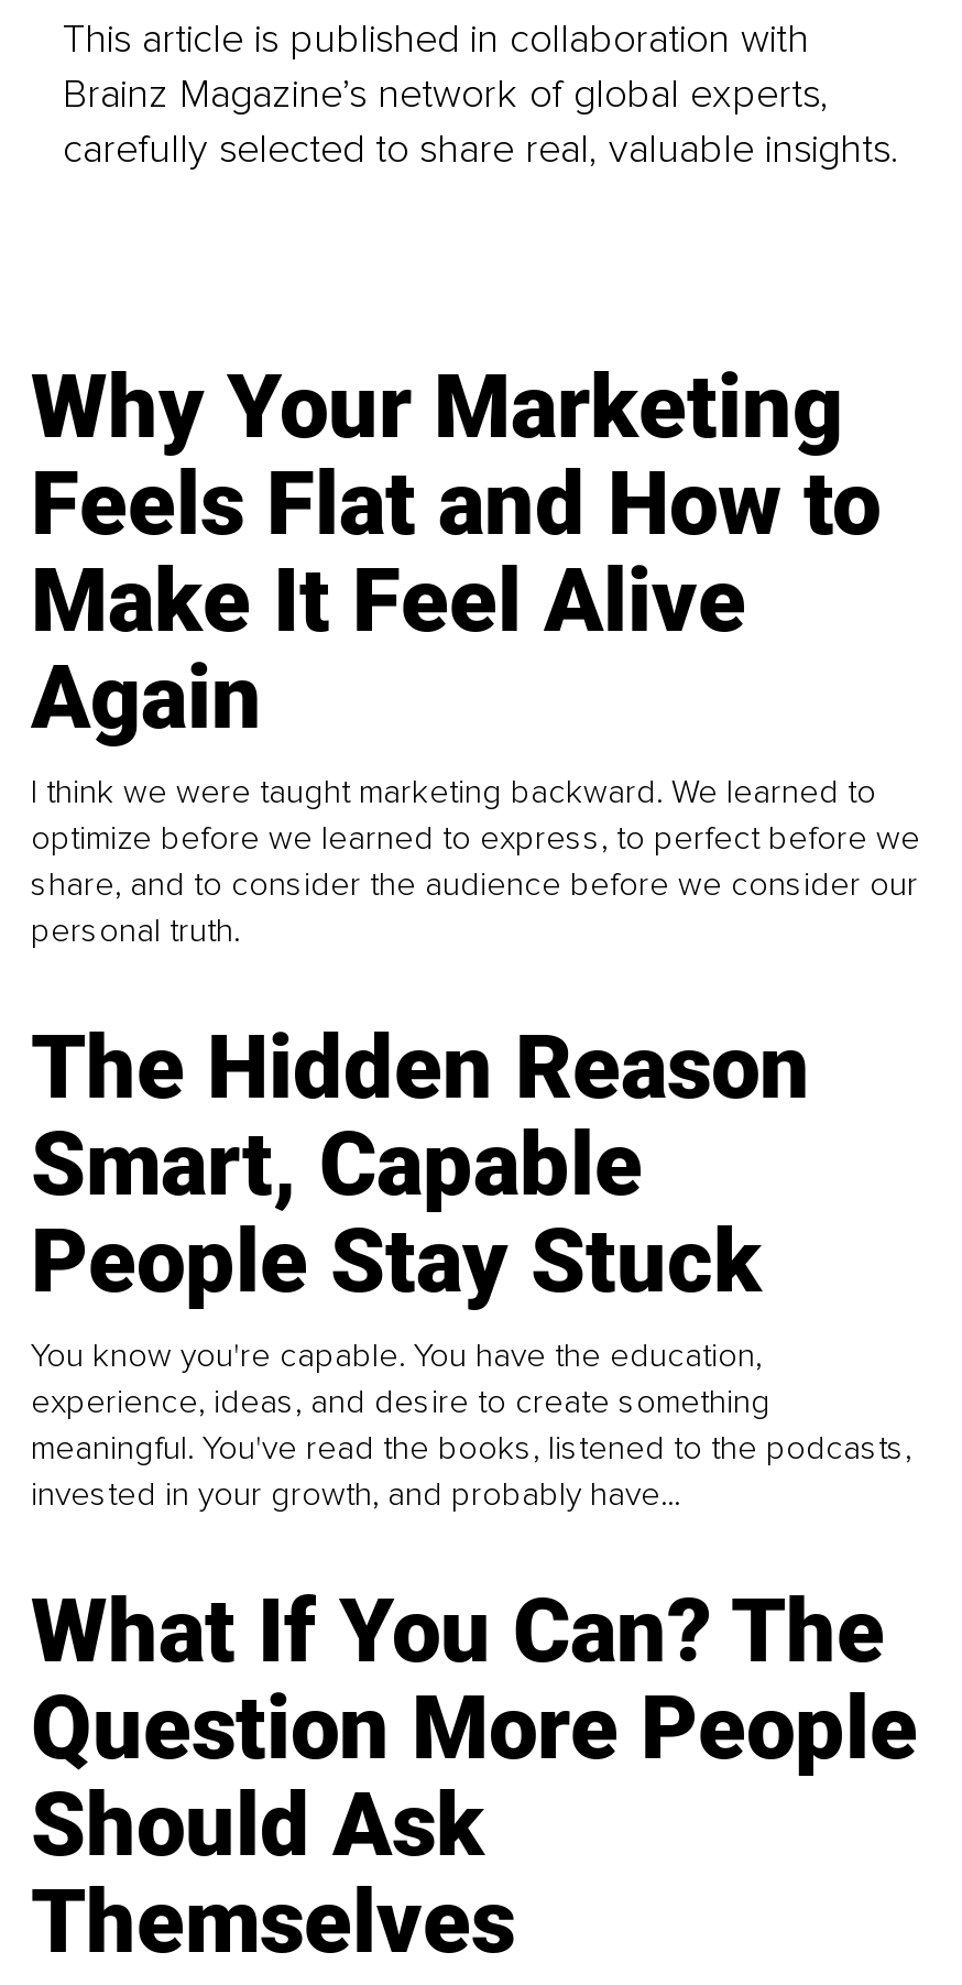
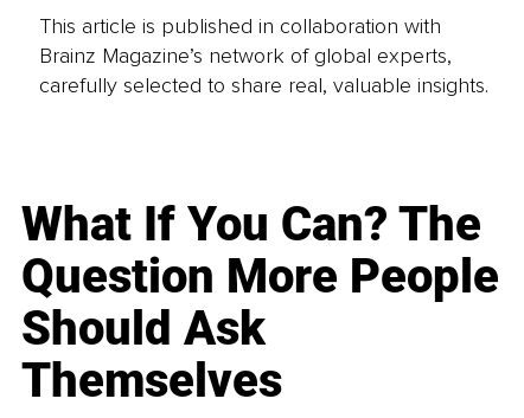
[31,356,920,1514] Why Your Marketing | Feels Flat and How to | Make It Feel Alive | Again | I think we were taught marketing backward. We learned to | optimize before we learned to express, to perfect before we | share, and to consider the audience before we consider our | personal truth. | The Hidden Reason | Smart, Capable | People Stay Stuck | You know you're capable. You have the education, | experience, ideas, and desire to create something | meaningful. You've read the books, listened to the podcasts, | invested in your growth, and probably have... -> none

